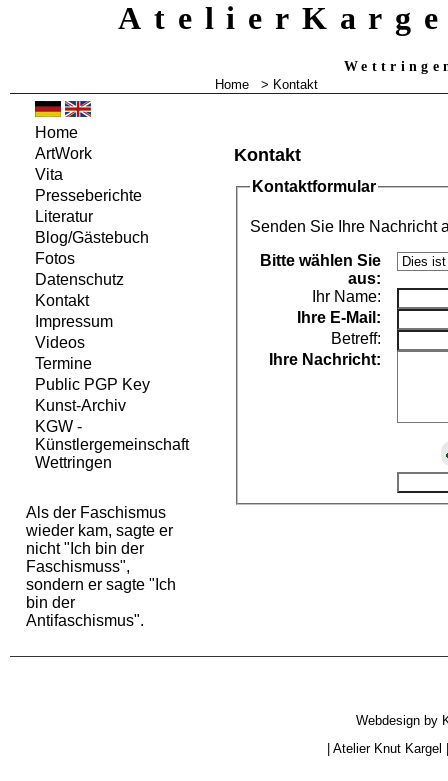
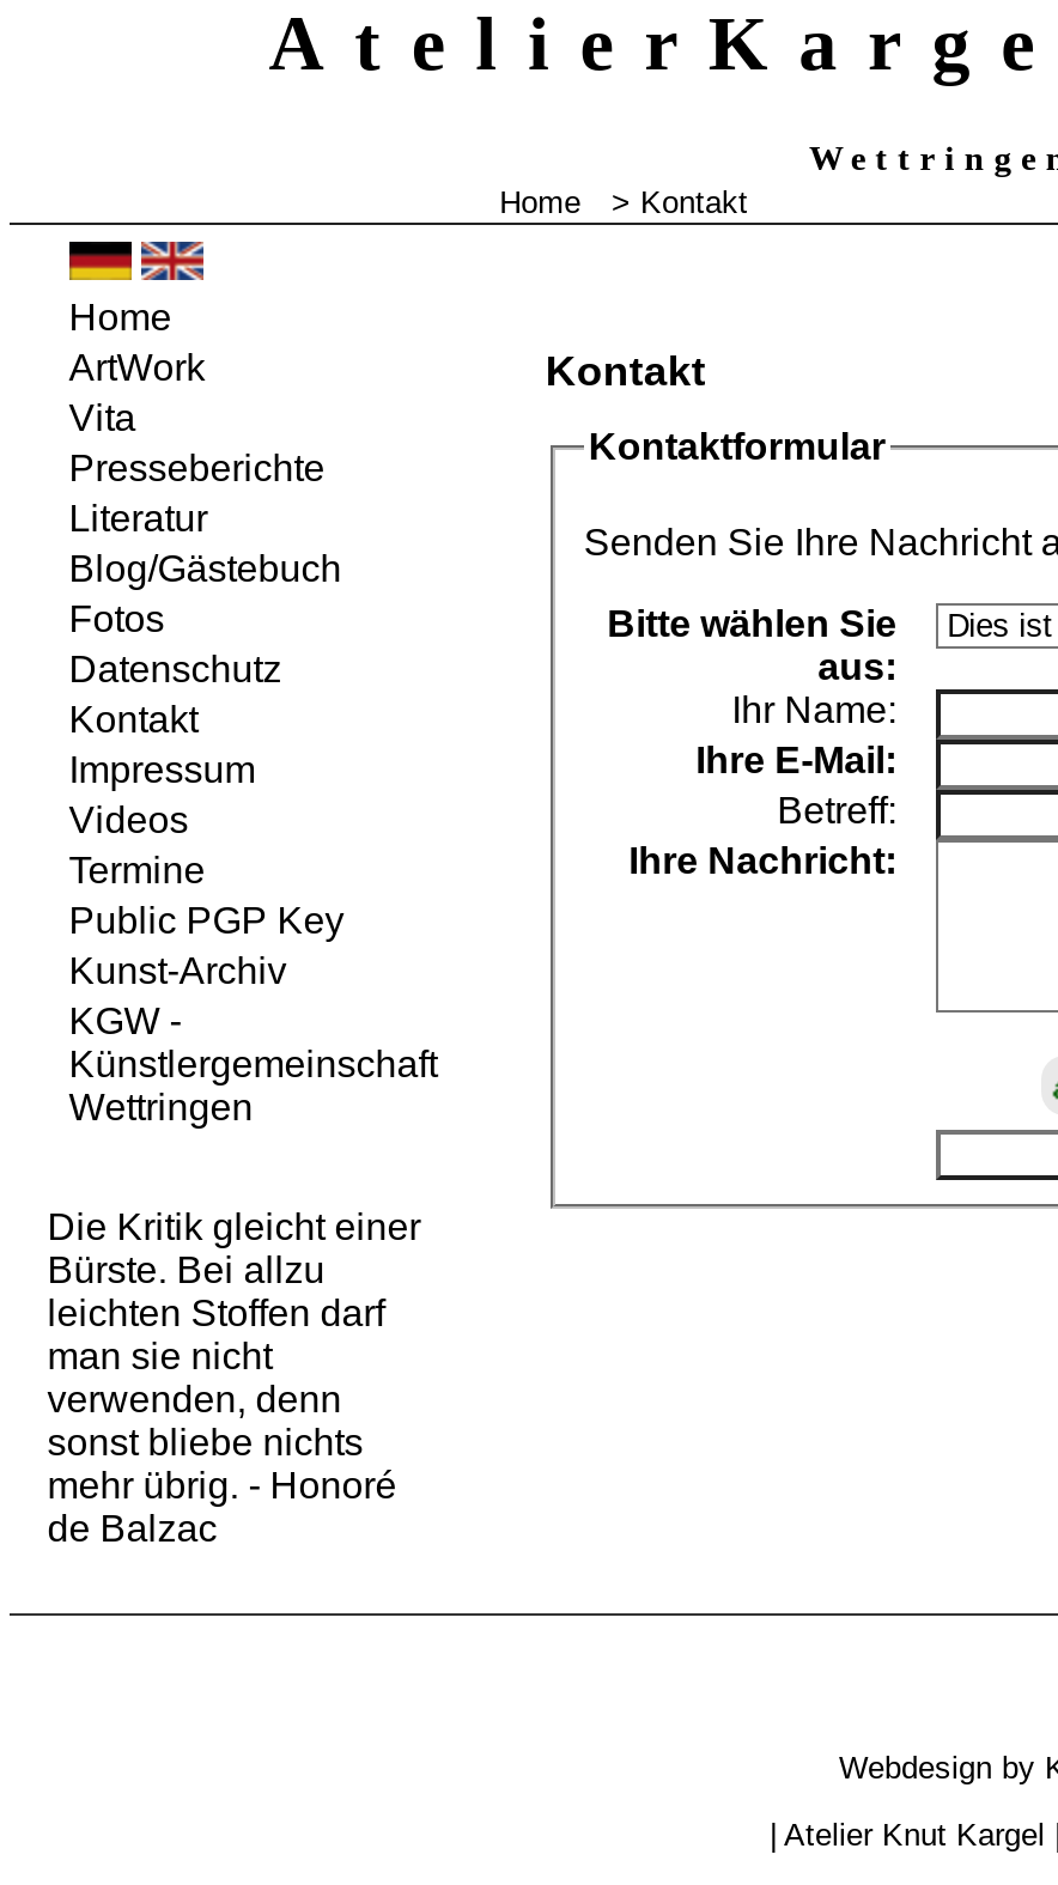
[26,504,176,629] Als der Faschismus | wieder kam, sagte er | nicht "Ich bin der | Faschismuss", | sondern er sagte "Ich | bin der | Antifaschismus". -> [47,1207,421,1550] Die Kritik gleicht einer | Bürste. Bei allzu | leichten Stoffen darf | man sie nicht | verwenden, denn | sonst bliebe nichts | mehr übrig. - Honoré | de Balzac

